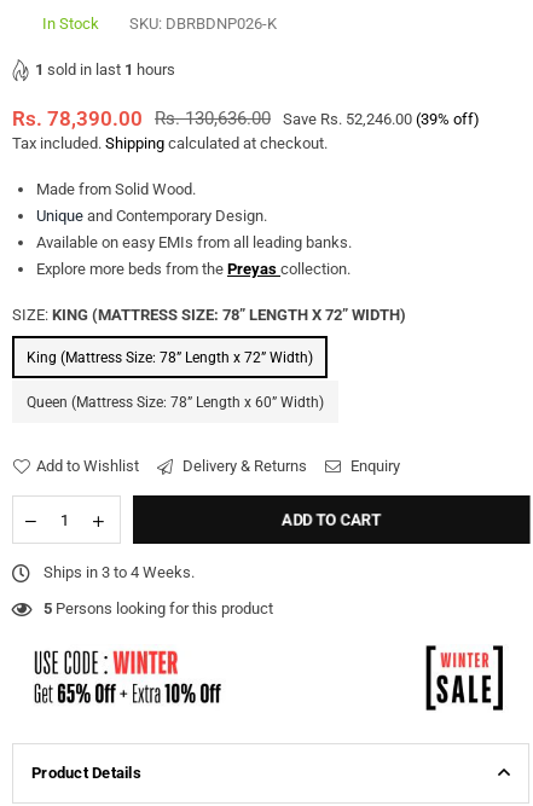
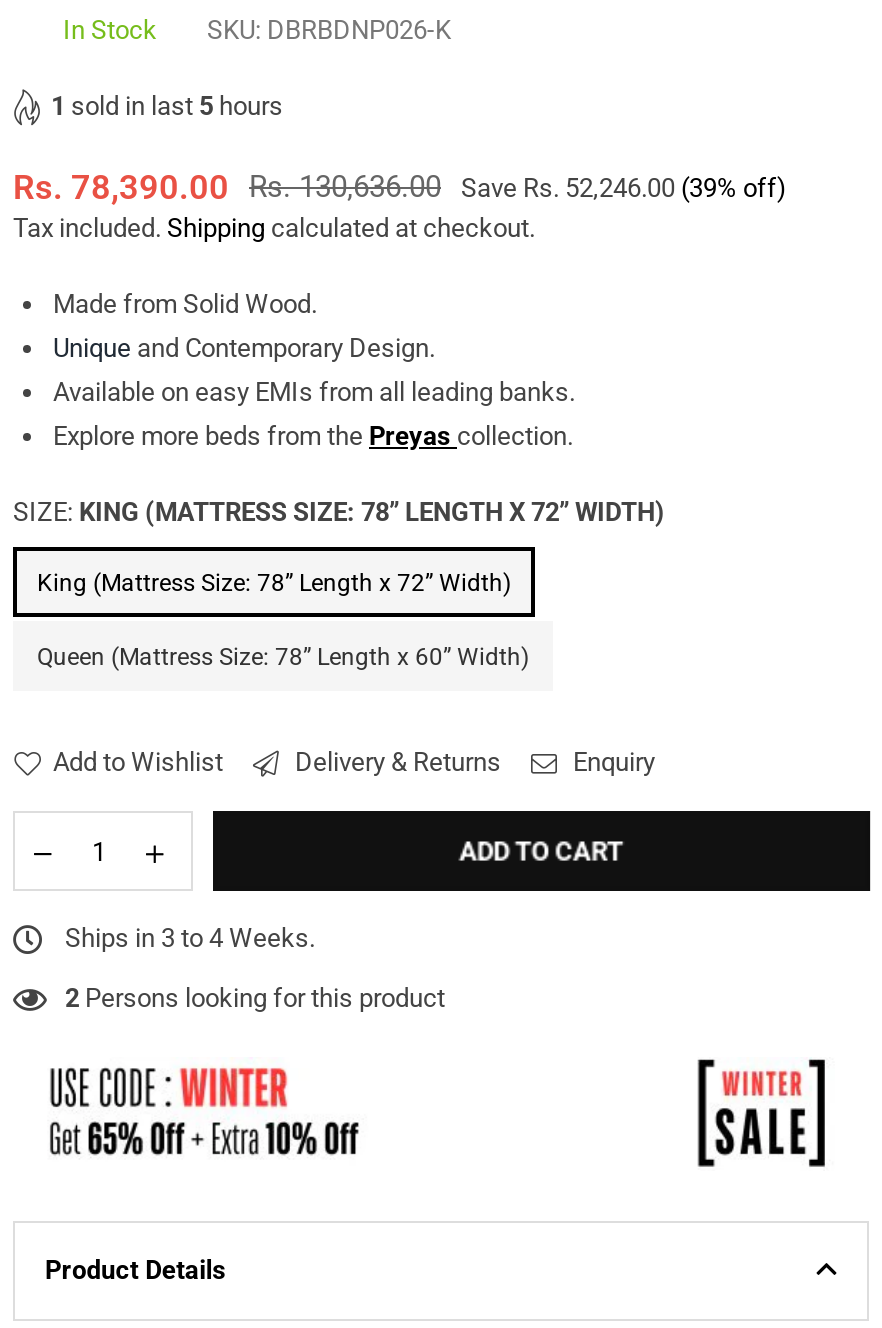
[35,60,175,78] 1 sold in last 1 hours -> [51,91,283,121] 1 sold in last 5 hours
[44,600,273,618] 5 Persons looking for this product -> [65,984,445,1014] 2 Persons looking for this product

